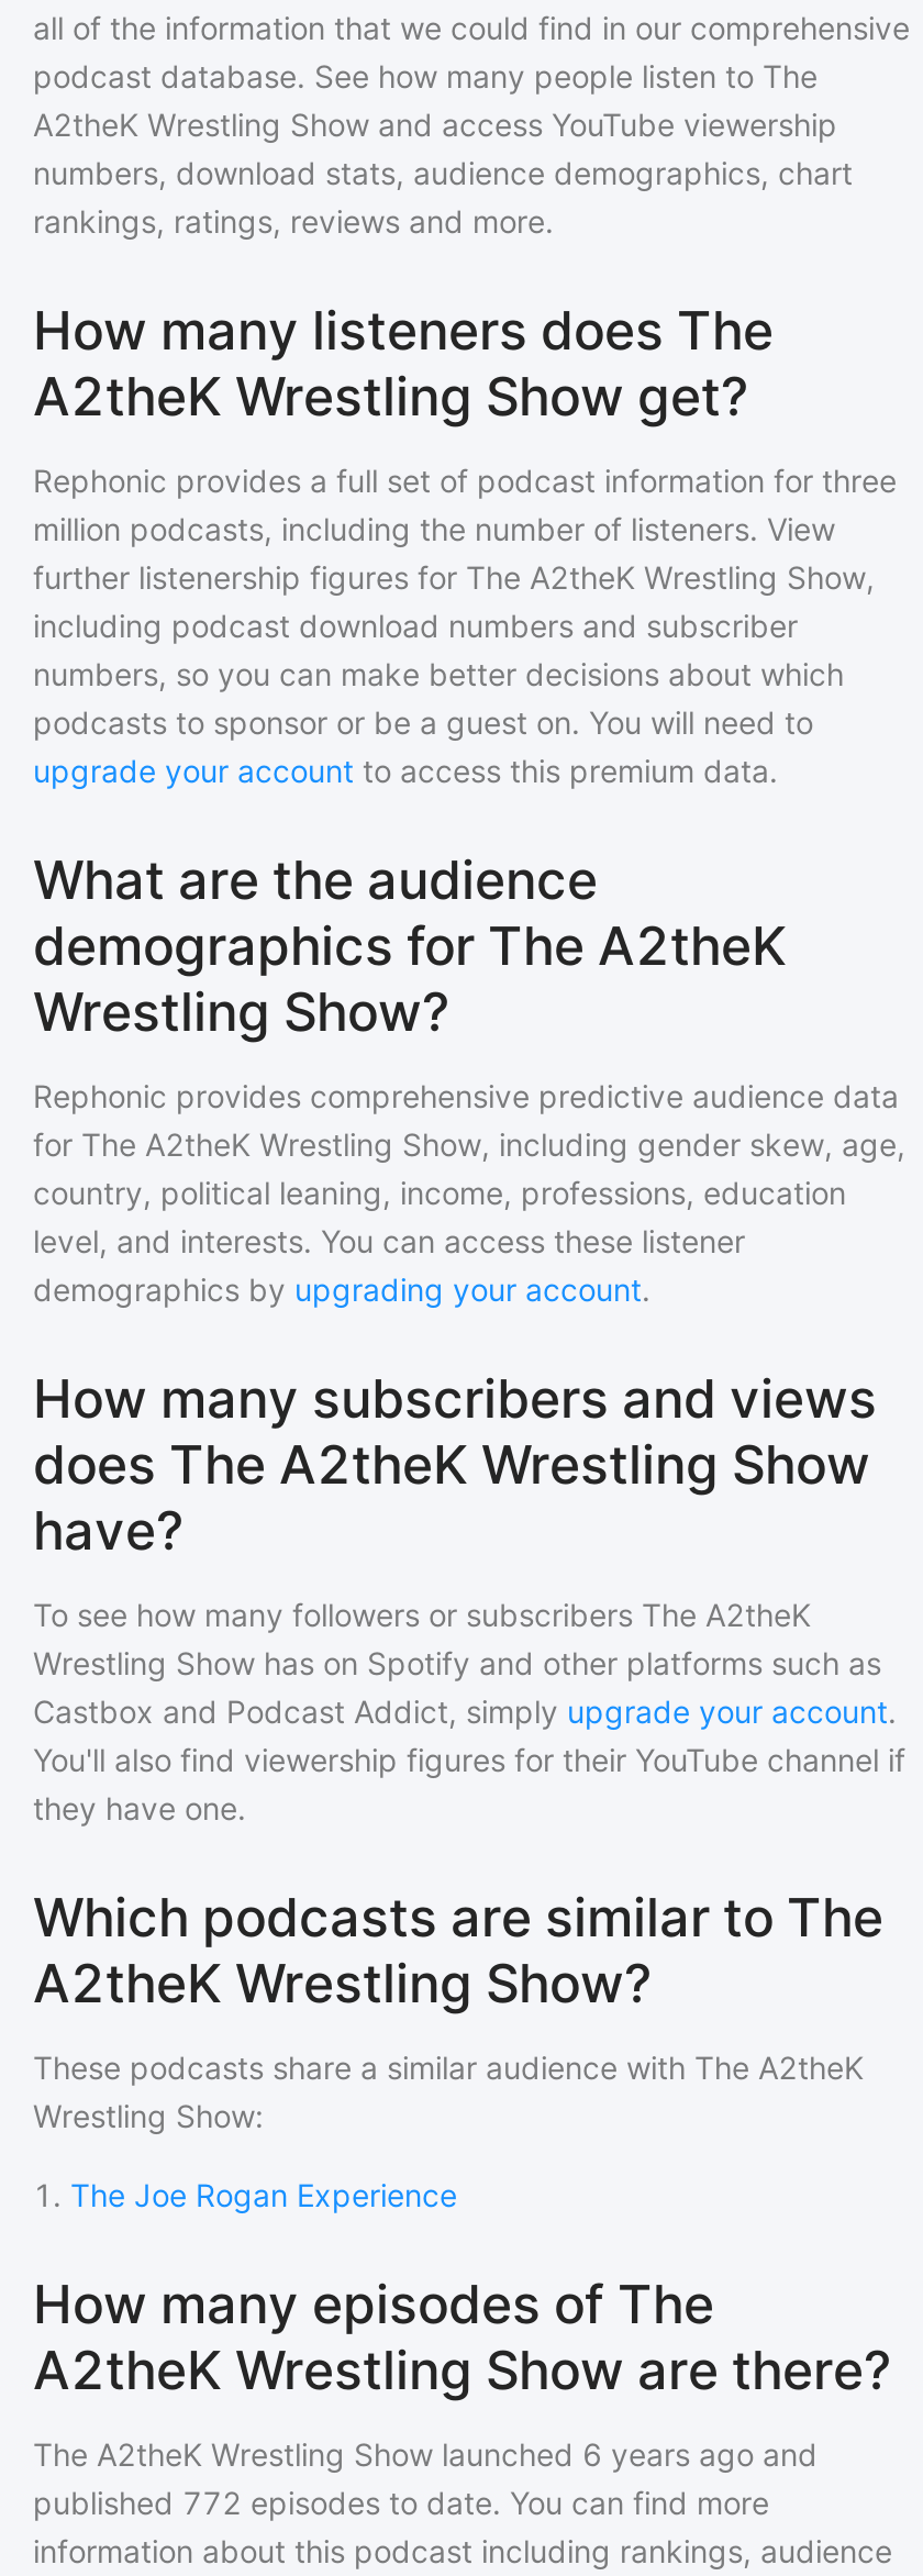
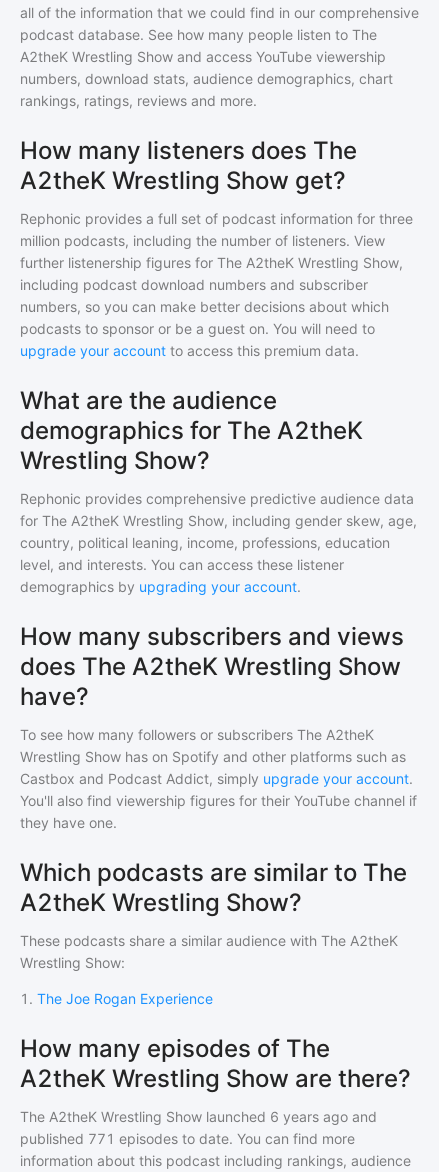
[33,2484,769,2521] published 772 episodes to date. You can find more -> [20,1130,355,1147] published 771 episodes to date. You can find more

